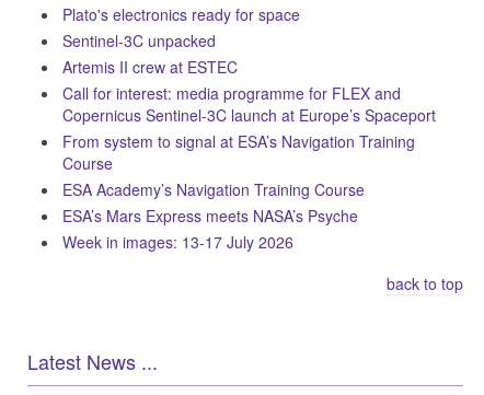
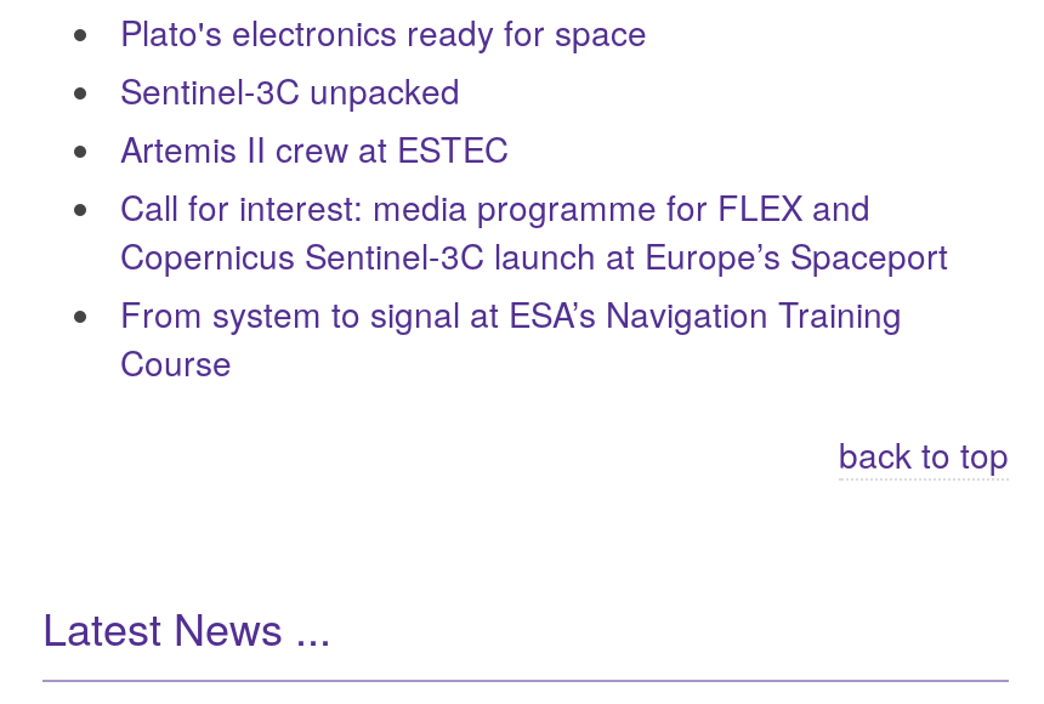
[62,178,365,253] ESA Academy’s Navigation Training Course | ESA’s Mars Express meets NASA’s Psyche | Week in images: 13-17 July 2026 -> none

